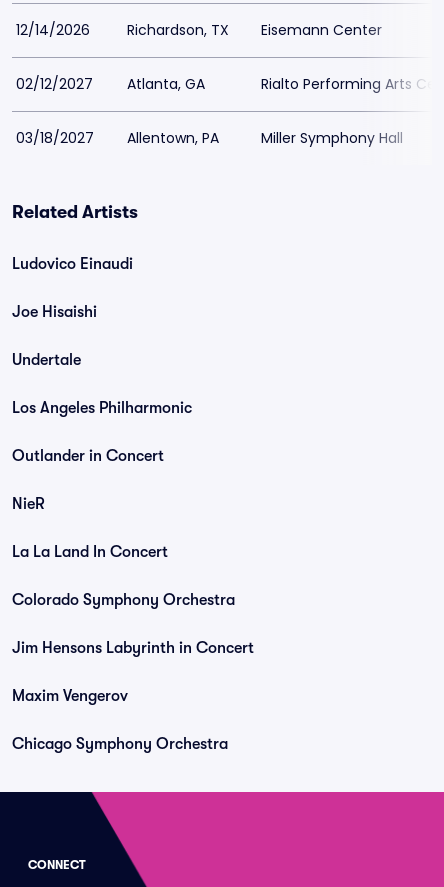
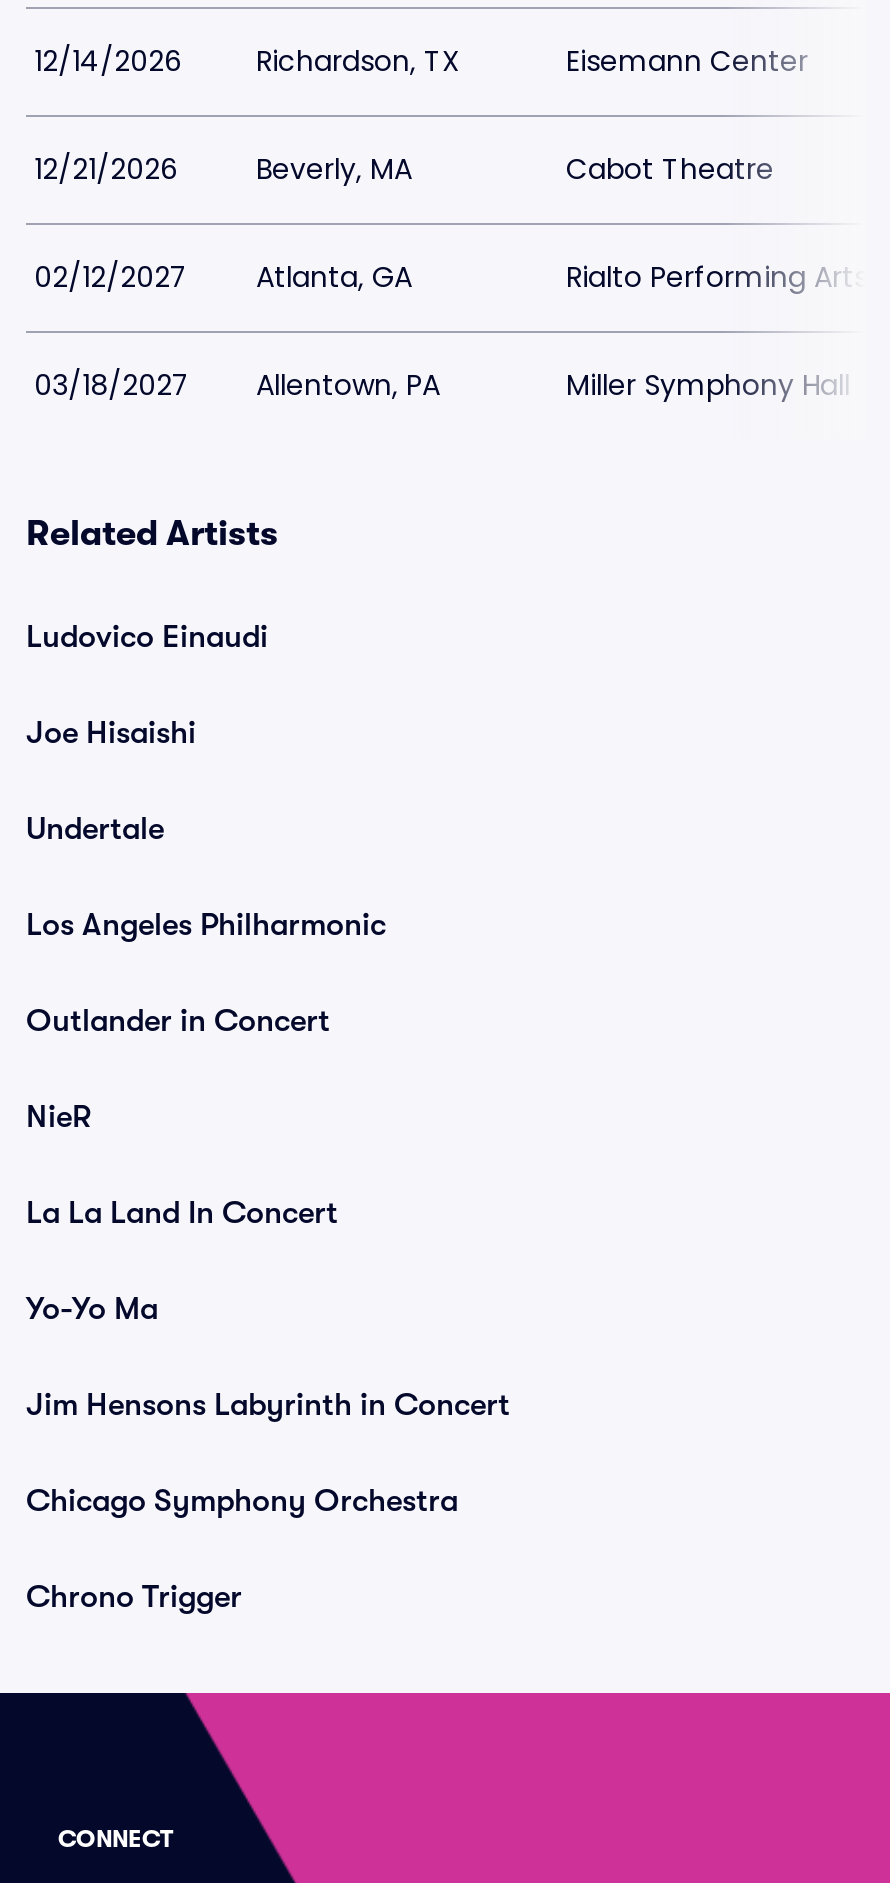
none -> [34,149,774,189] 12/21/2026 | Beverly, MA | Cabot Theatre
[12,591,235,609] Colorado Symphony Orchestra -> [26,1291,158,1327] Yo-Yo Ma
[12,687,128,705] Maxim Vengerov -> none
none -> [26,1579,242,1615] Chrono Trigger

